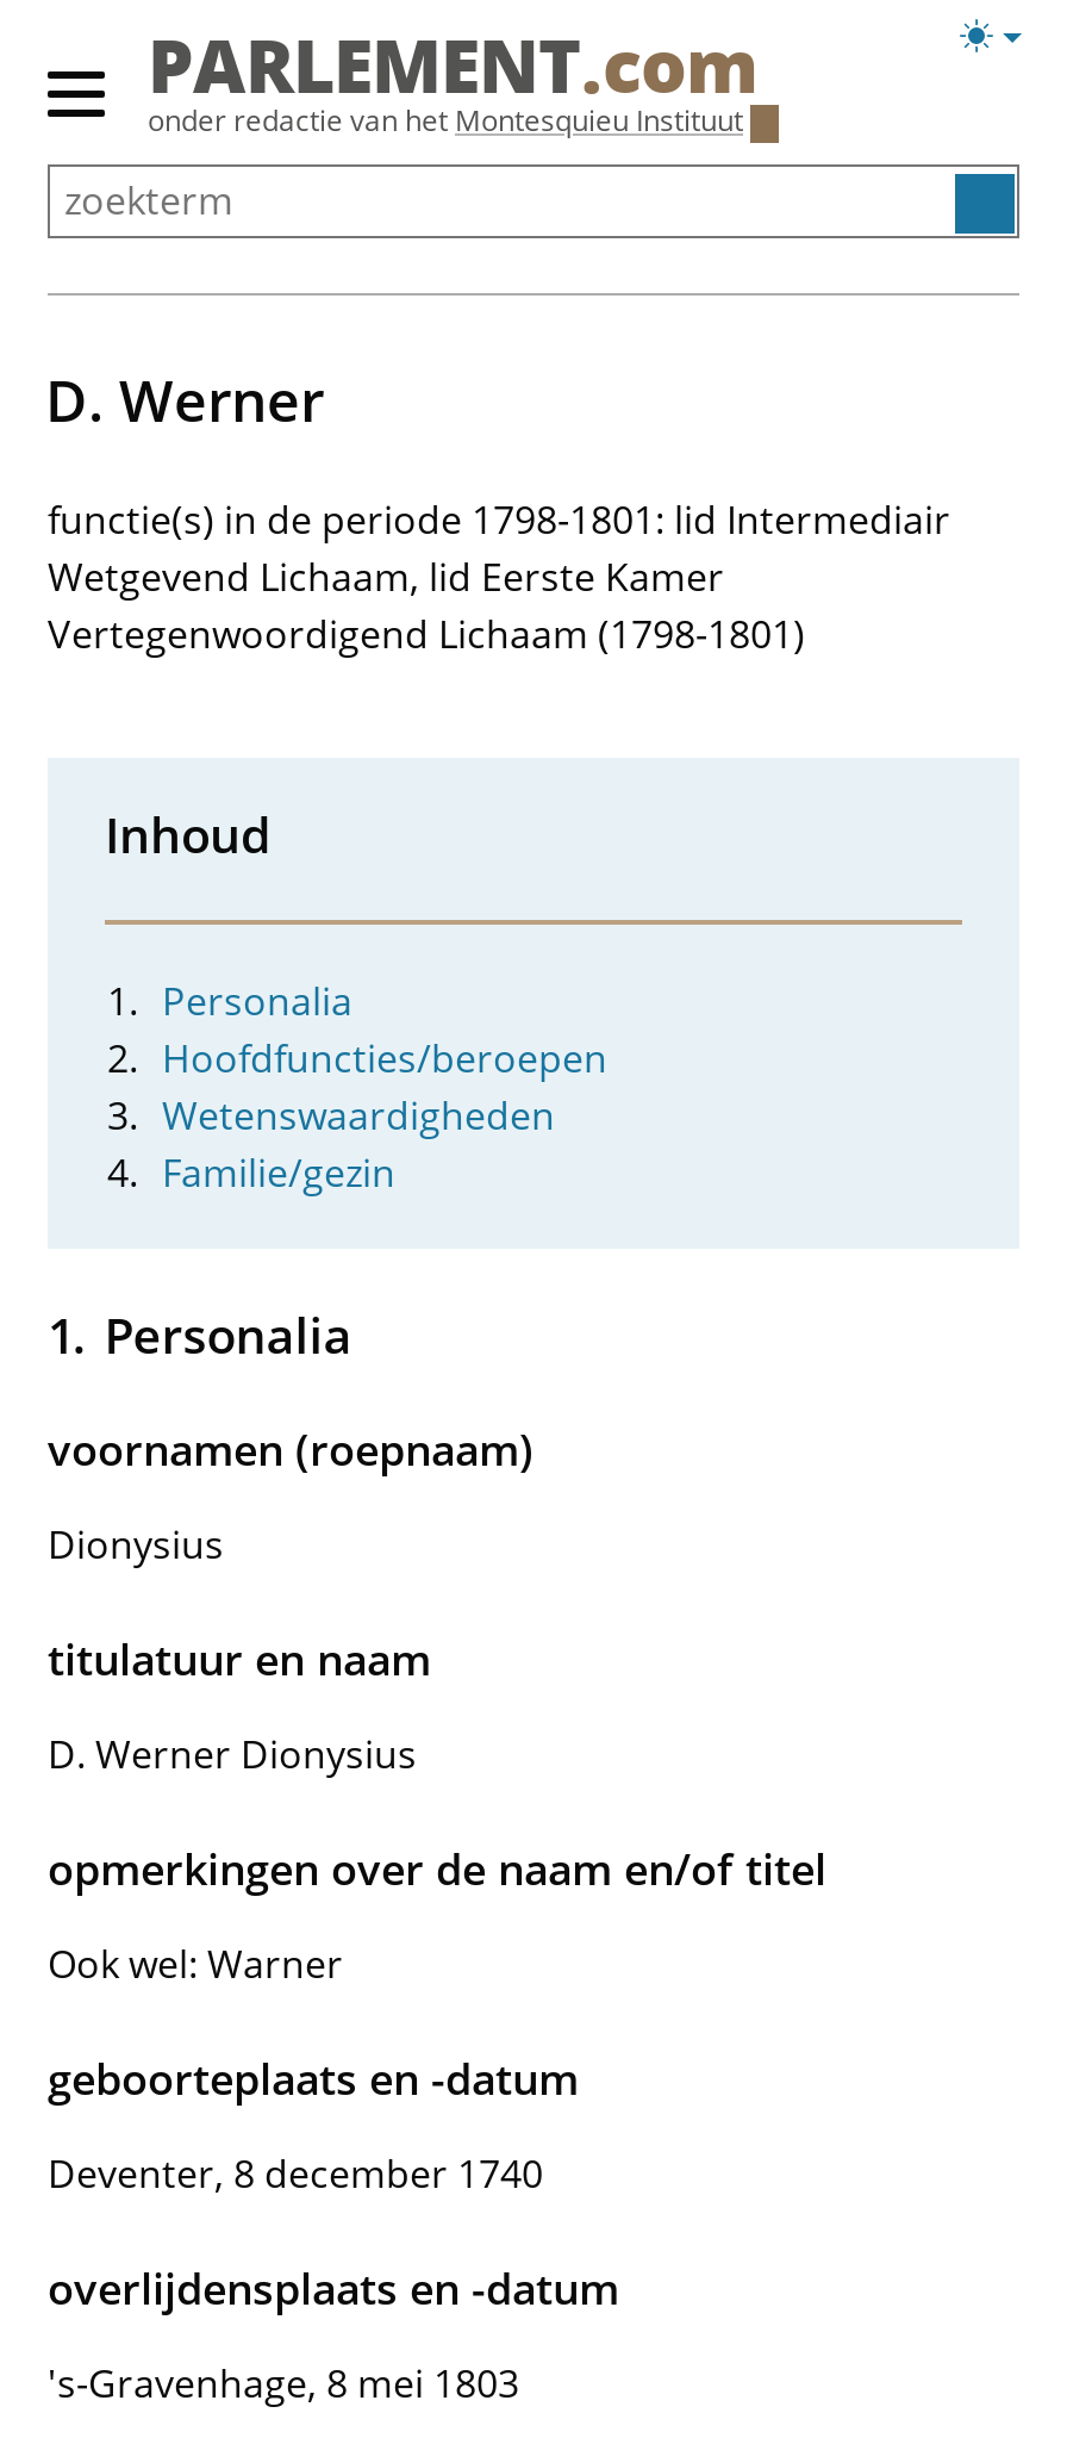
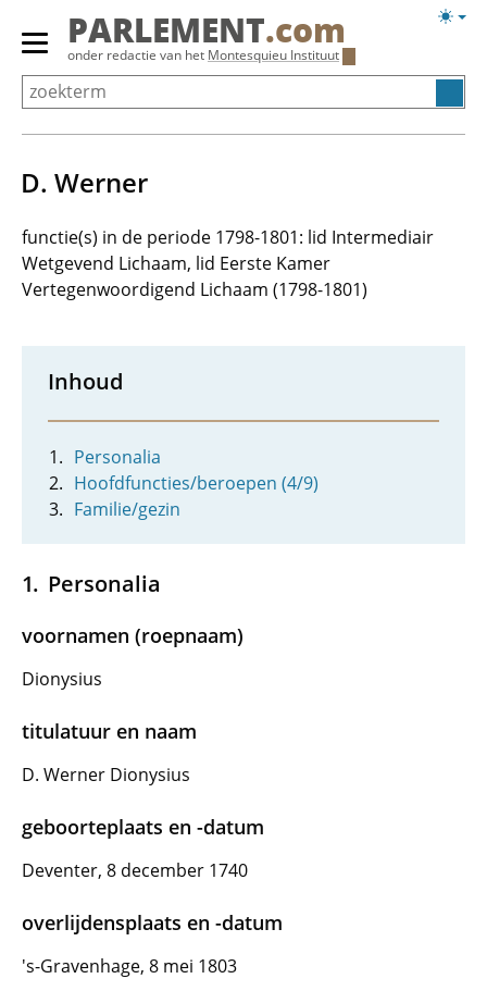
[162,1032,607,1142] Hoofdfuncties/beroepen | Wetenswaardigheden -> [74,471,319,495] Hoofdfuncties/beroepen (4/9)
[48,1840,826,1990] opmerkingen over de naam en/of titel | Ook wel: Warner -> none

